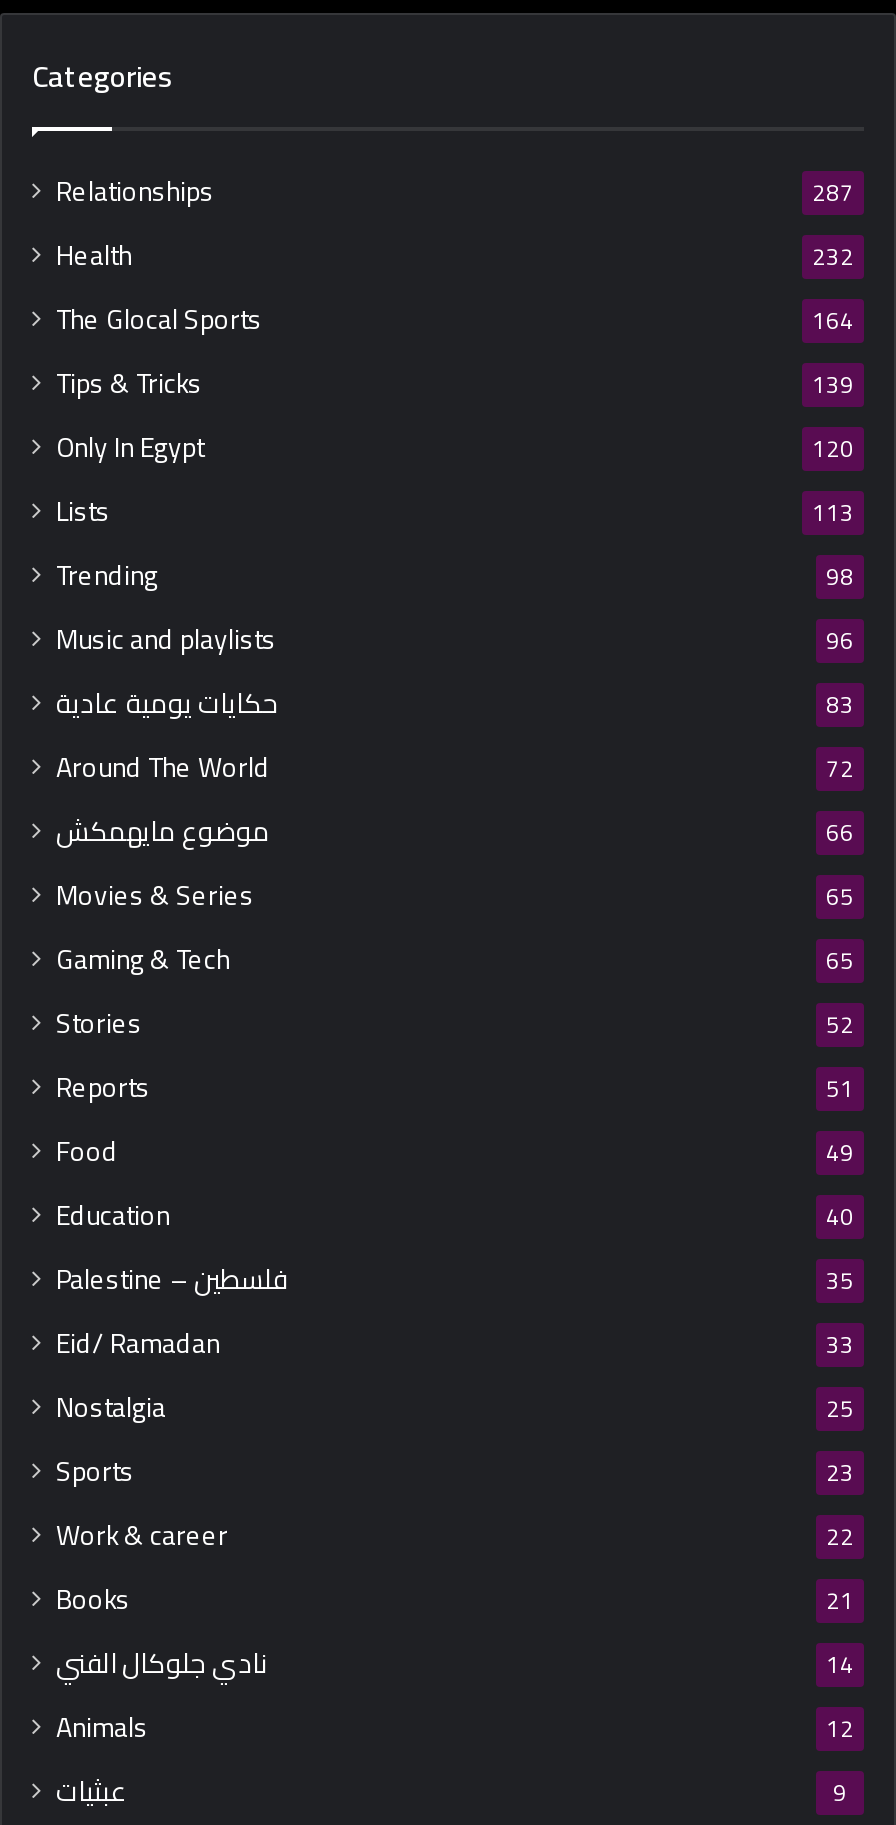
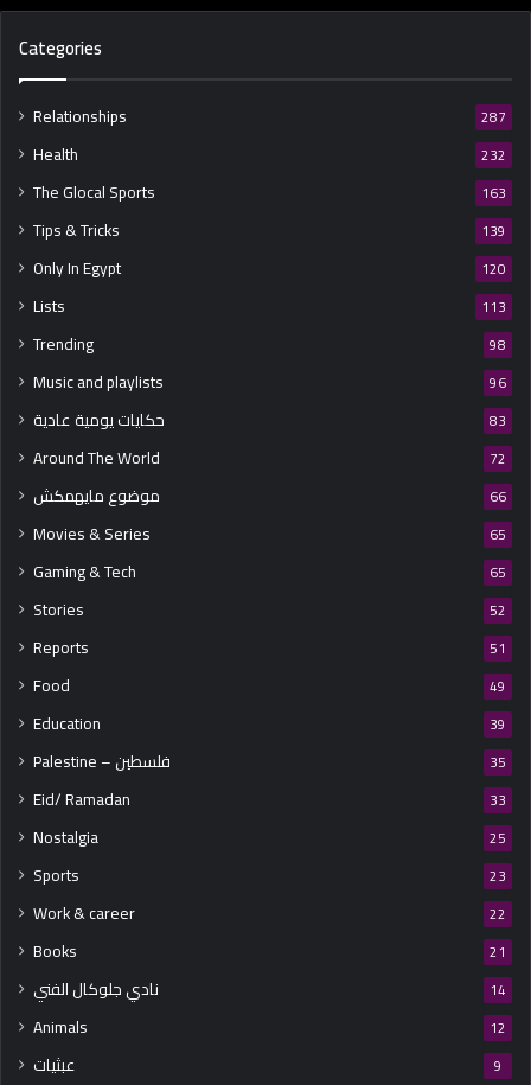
[812,299,854,343] 164 -> [481,180,506,206] 163
[826,1195,854,1239] 40 -> [490,712,506,738] 39

